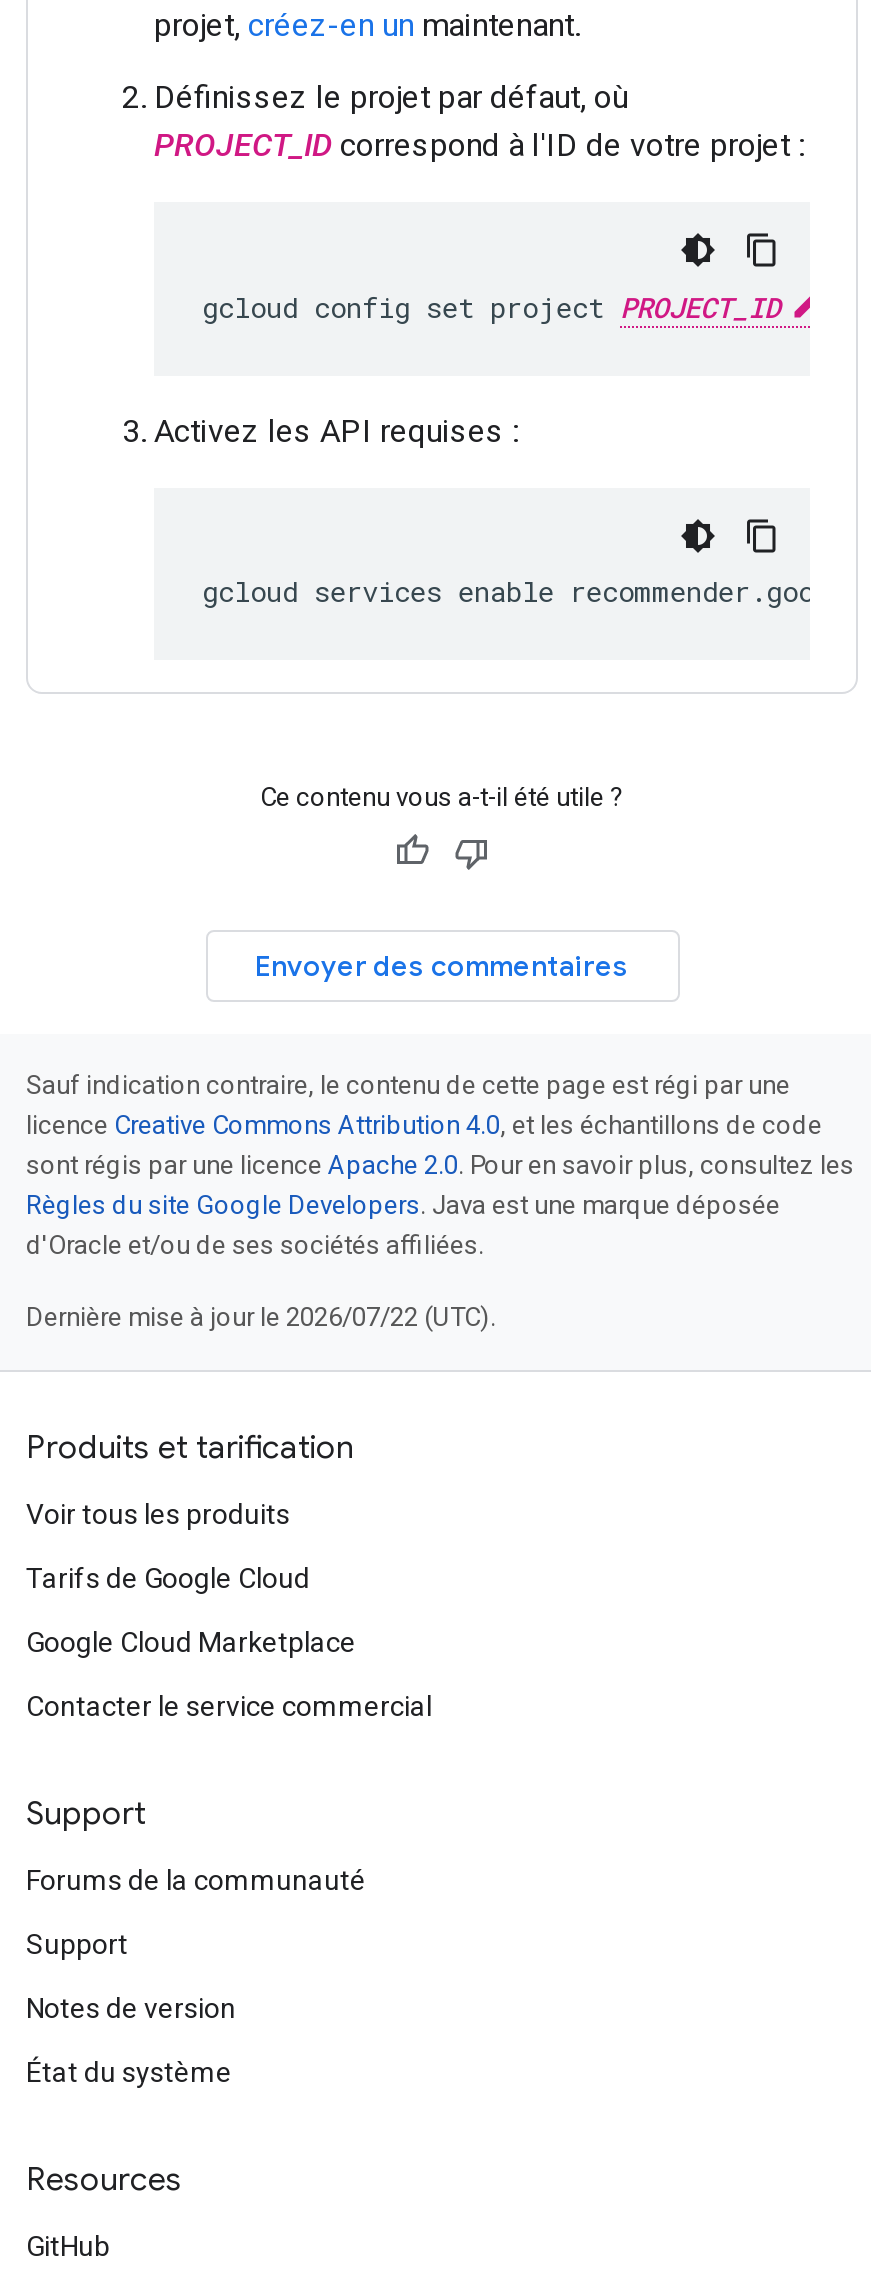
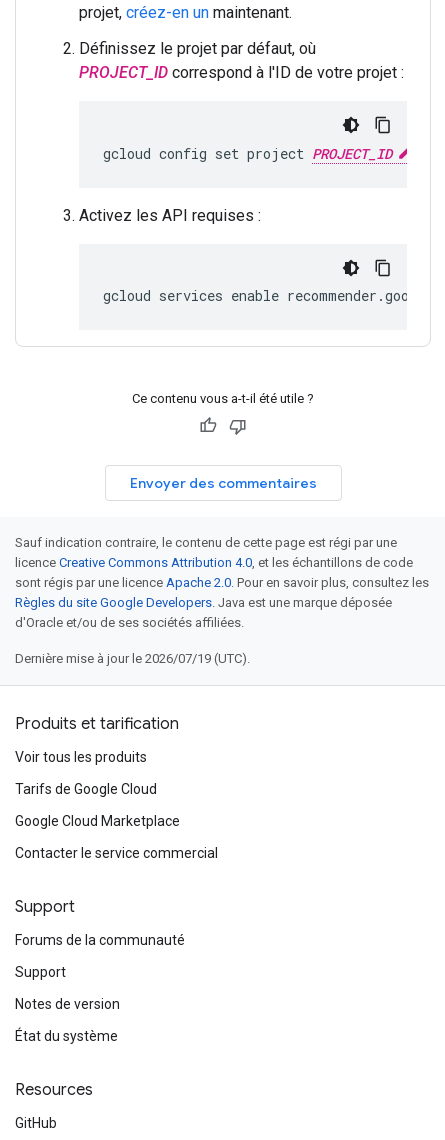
[26,1302,496,1332] Dernière mise à jour le 2026/07/22 (UTC). -> [15,651,250,666] Dernière mise à jour le 2026/07/19 (UTC).

